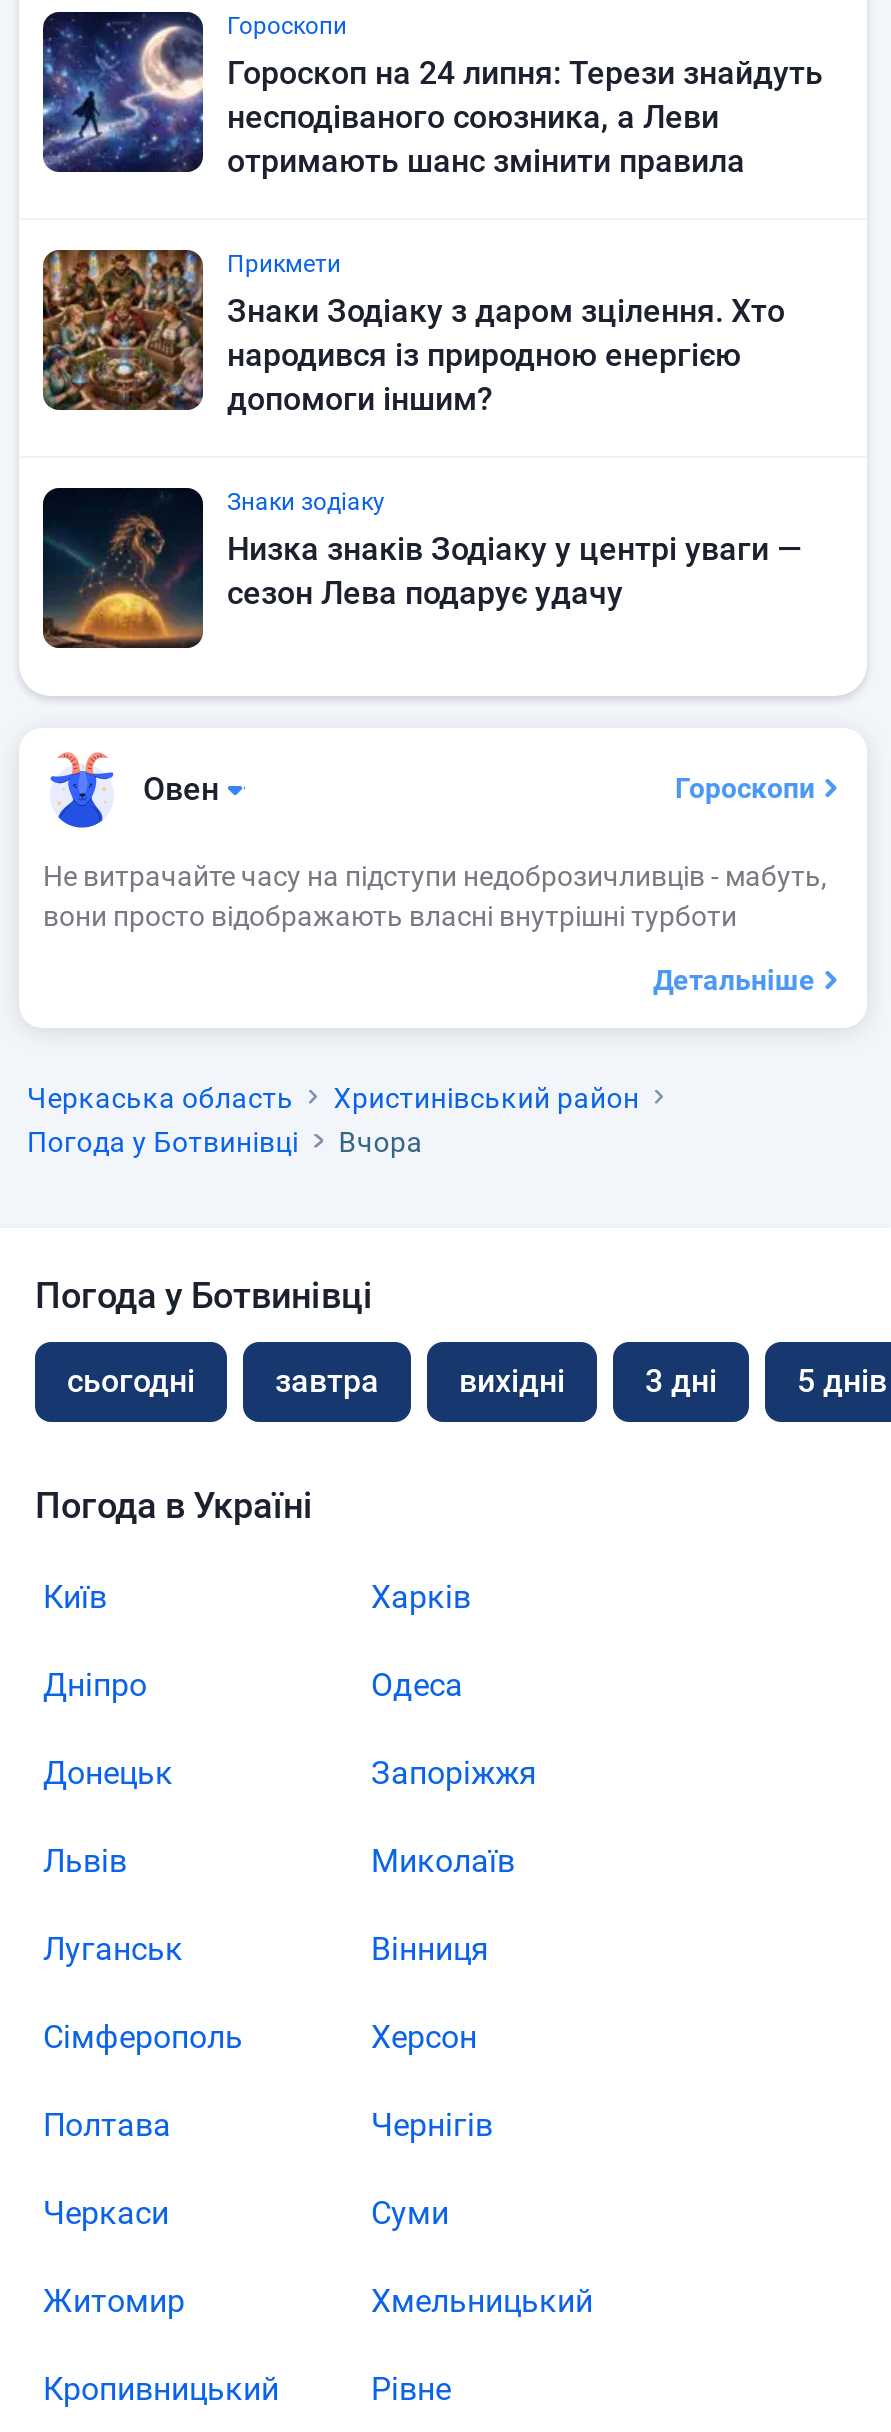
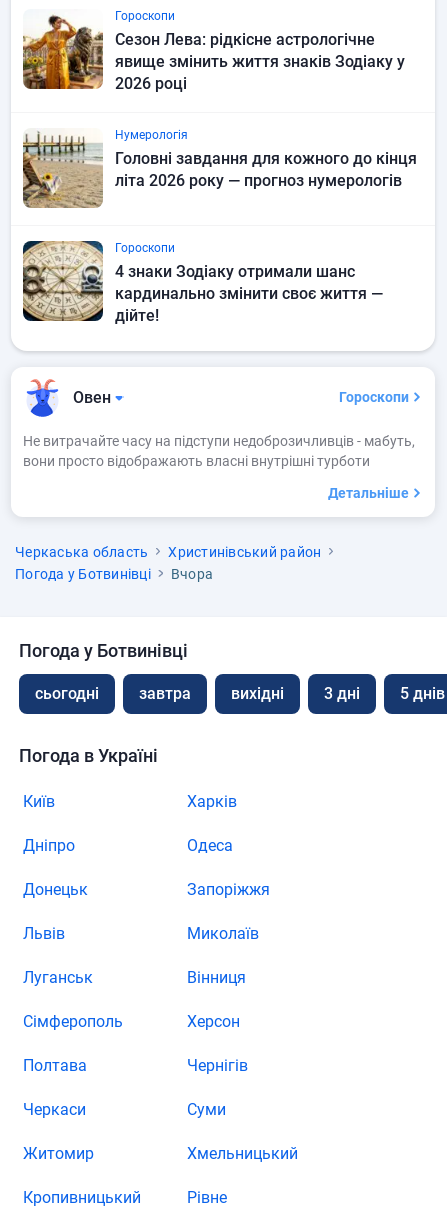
[41,10,823,180] [image] | Гороскоп на 24 липня: Терези знайдуть | несподіваного союзника, а Леви | отримають шанс змінити правила -> [22,9,405,93] [image] | Сезон Лева: рідкісне астрологічне | явище змінить життя знаків Зодіаку у | 2026 році
[41,248,785,418] [image] | Прикмети | Знаки Зодіаку з даром зцілення. Хто | народився із природною енергією | допомоги іншим? -> [22,128,417,209] [image] | Нумерологія | Головні завдання для кожного до кінця | літа 2026 року — прогноз нумерологів
[41,476,801,650] [image] | Знаки зодіаку | Низка знаків Зодіаку у центрі уваги — | сезон Лева подарує удачу -> [22,240,383,327] [image] | Гороскопи | 4 знаки Зодіаку отримали шанс | кардинально змінити своє життя — | дійте!

